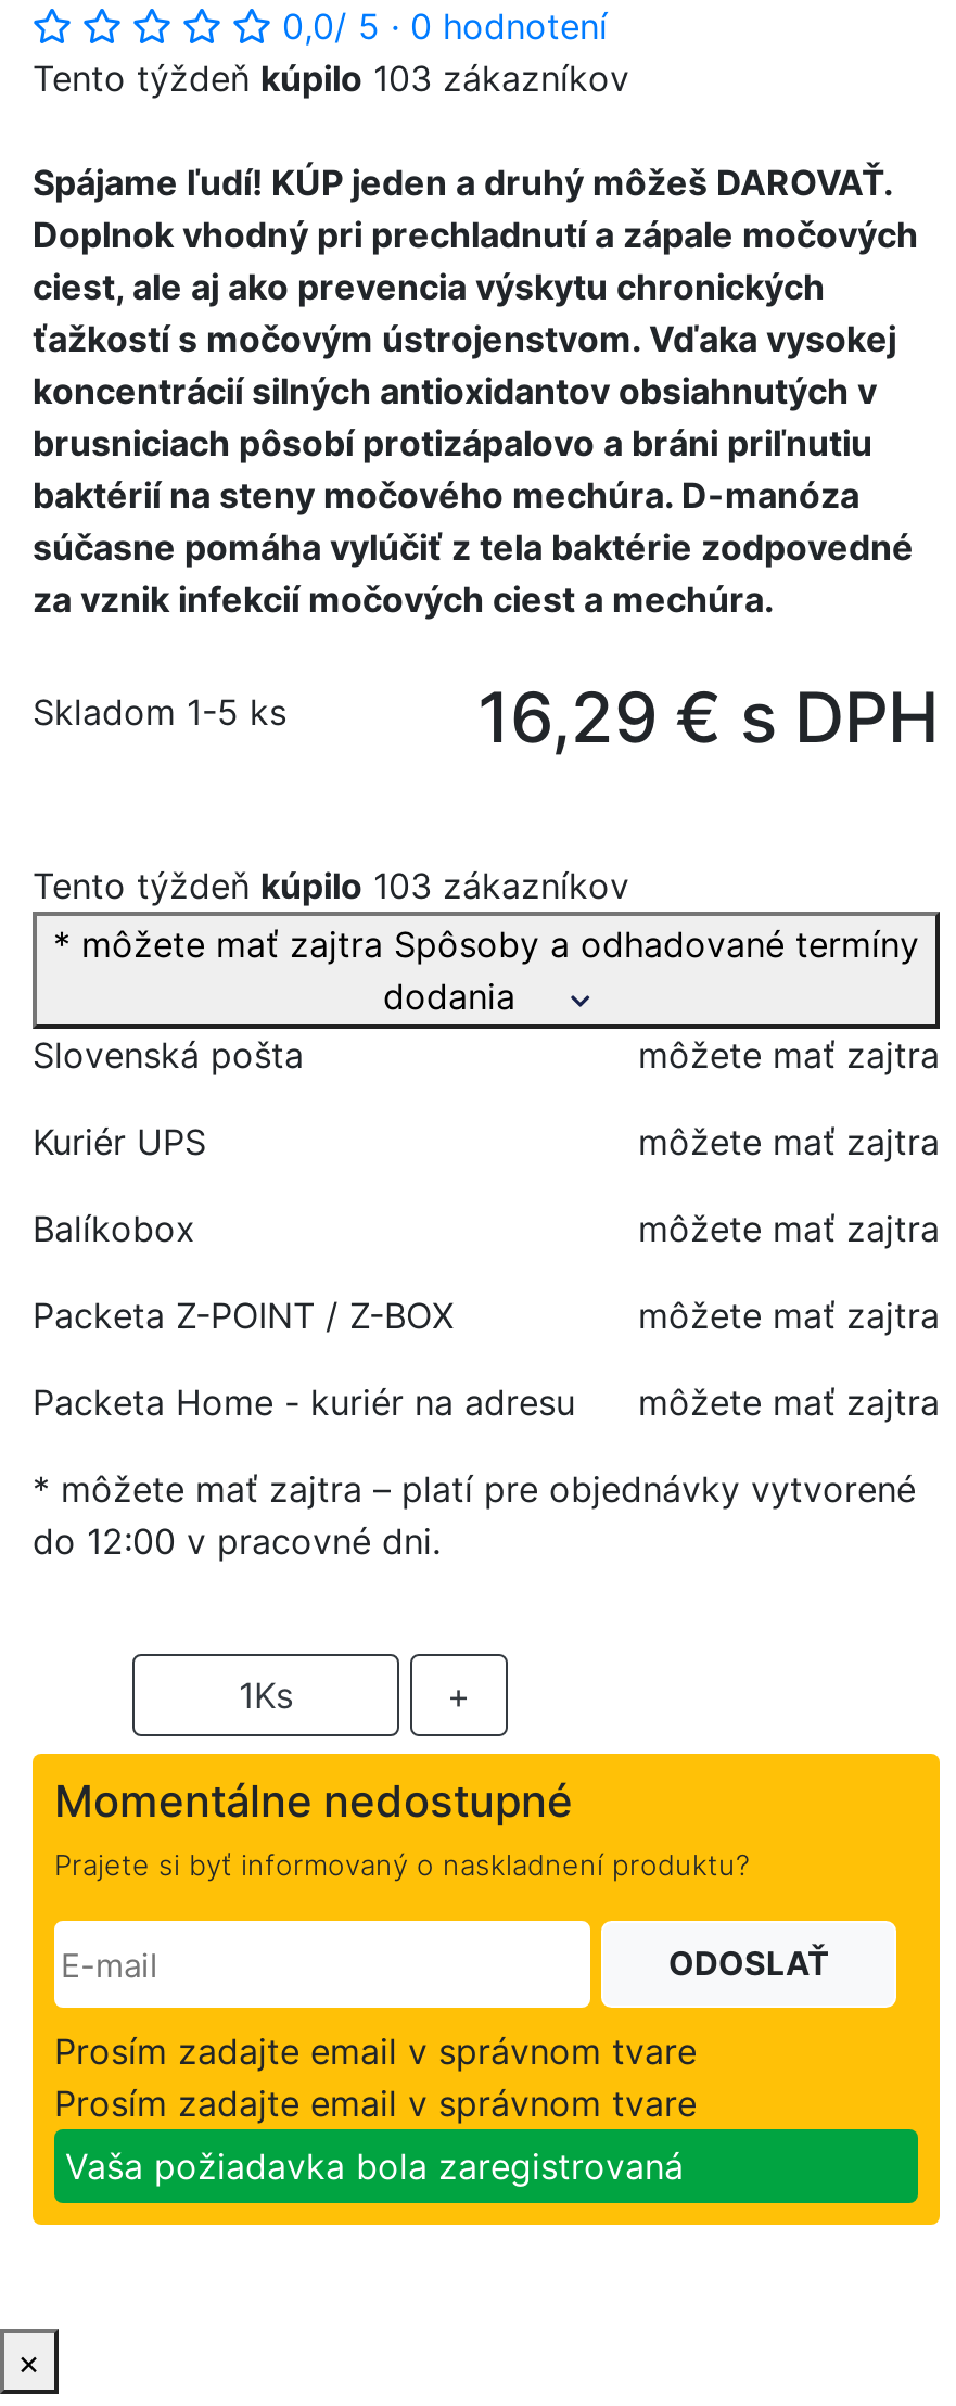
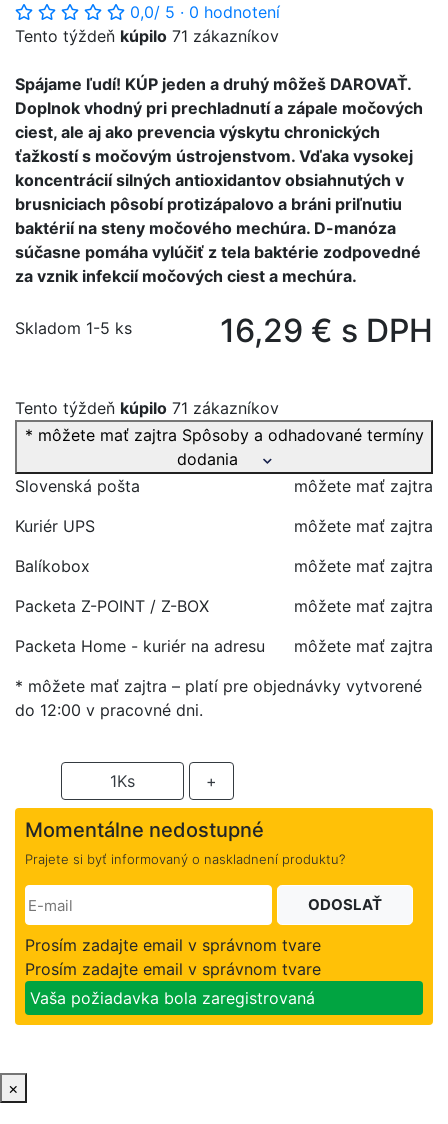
[33,57,629,100] Tento týždeň kúpilo 103 zákazníkov -> [15,26,279,46] Tento týždeň kúpilo 71 zákazníkov
[33,864,629,907] Tento týždeň kúpilo 103 zákazníkov -> [15,398,279,418] Tento týždeň kúpilo 71 zákazníkov

